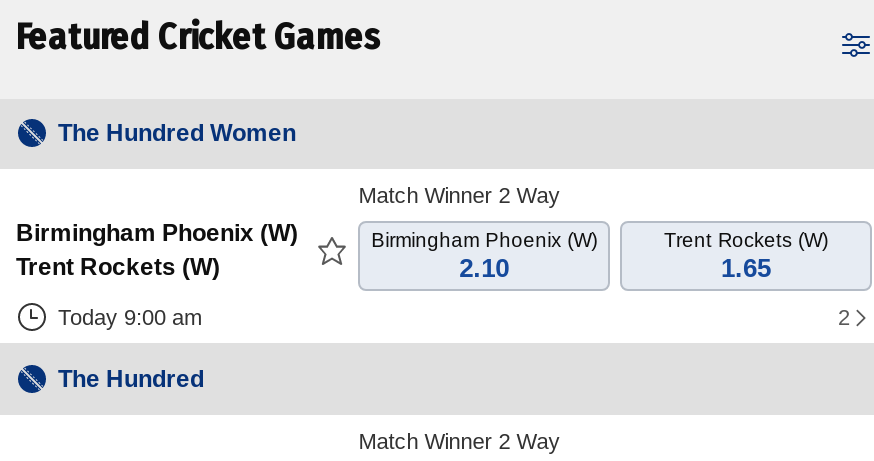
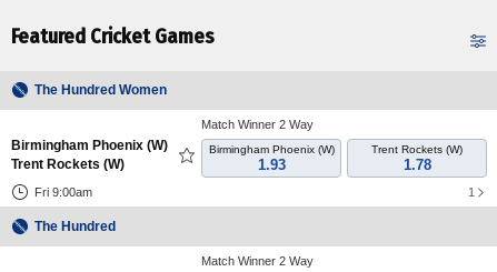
[459,253,509,283] 2.10 -> [258,157,285,173] 1.93
[721,253,771,283] 1.65 -> [403,157,431,173] 1.78
[58,305,850,329] Today 9:00 am | 2 -> [34,185,475,199] Fri 9:00am | 1

